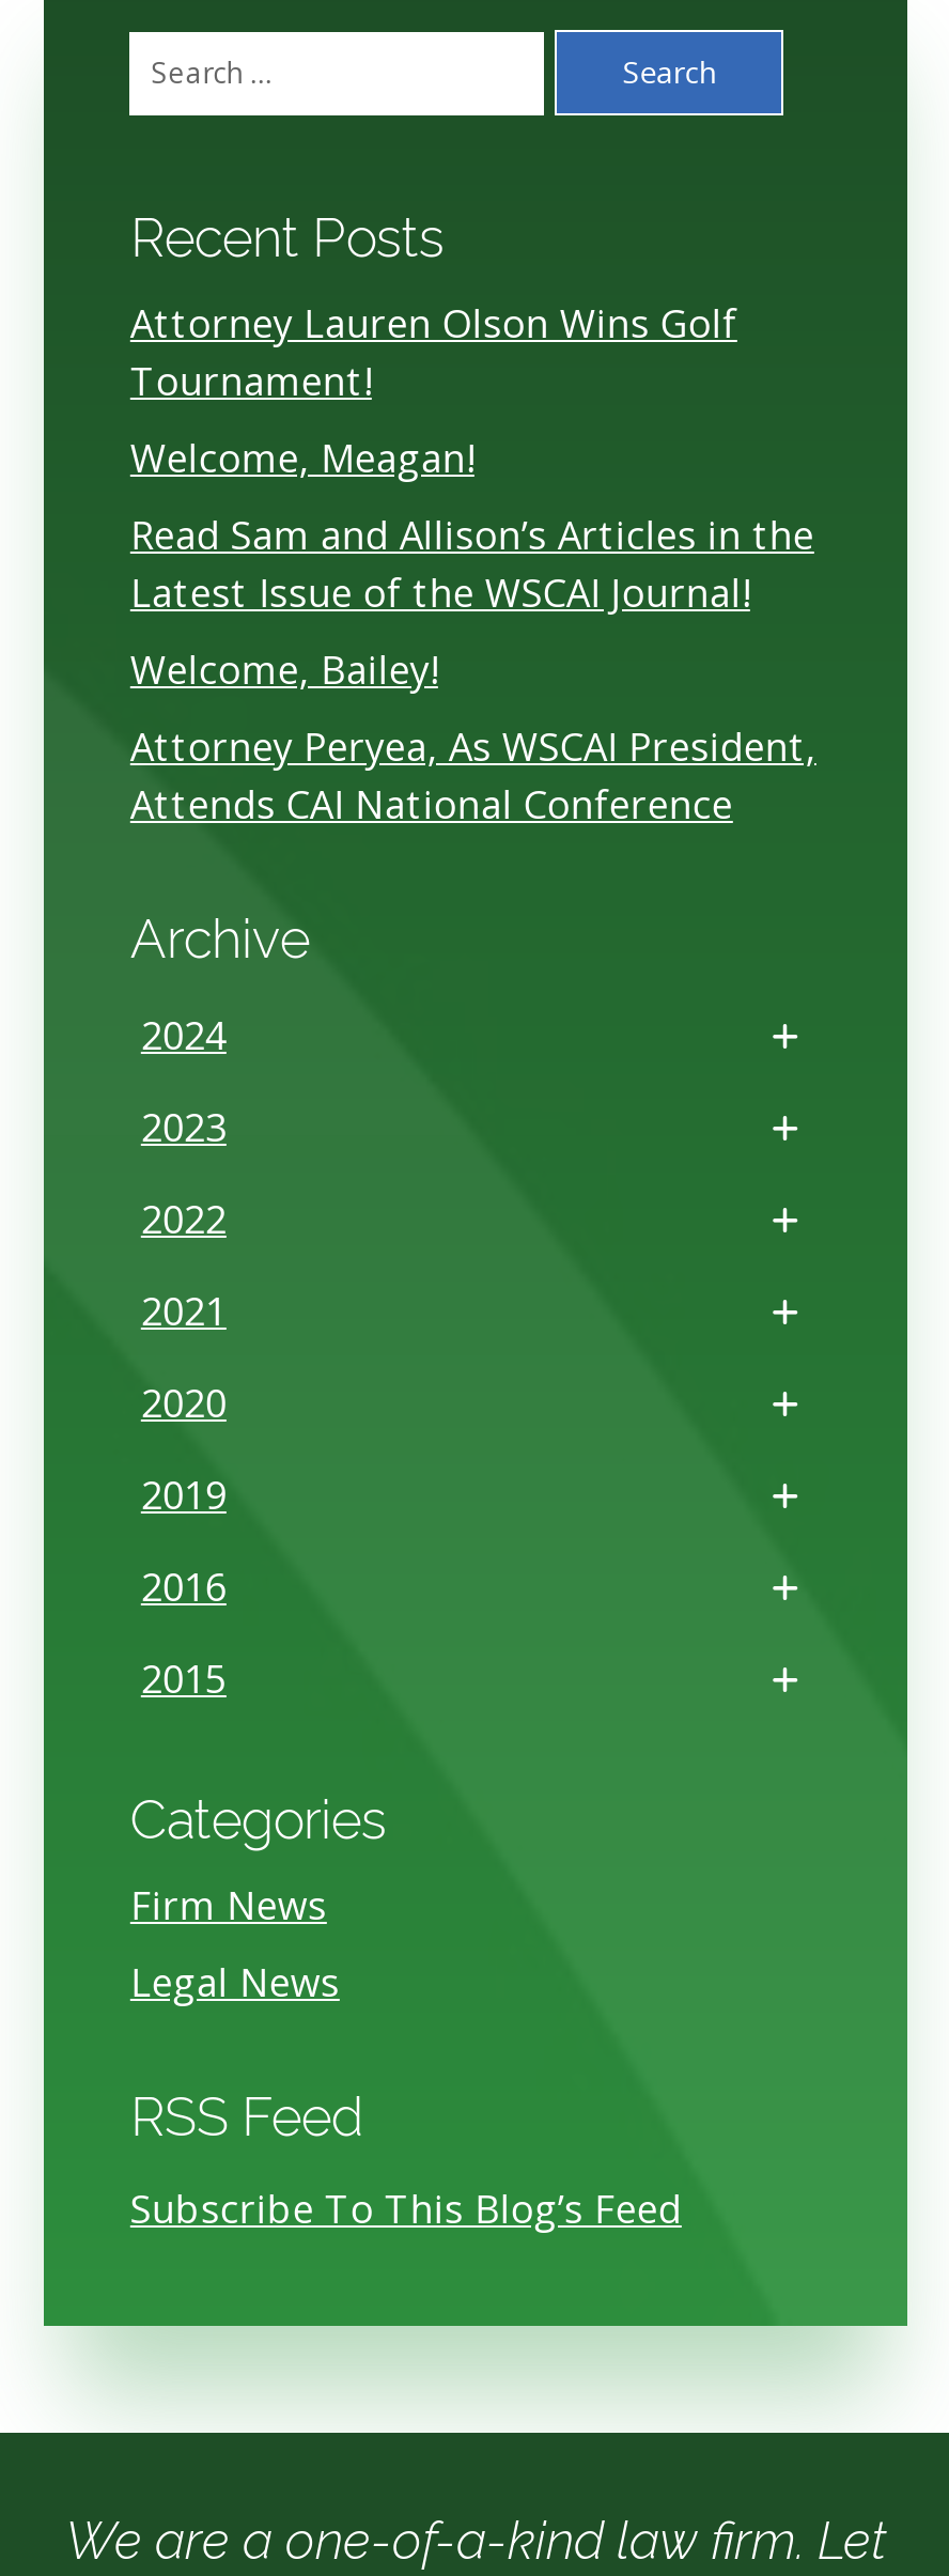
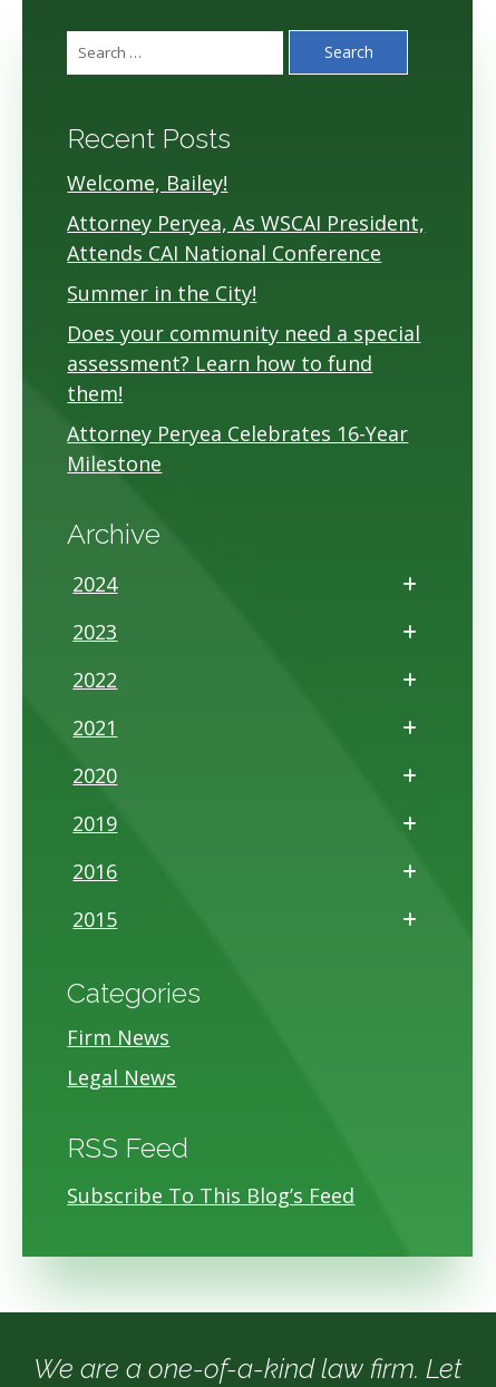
[130,298,814,618] Attorney Lauren Olson Wins Golf | Tournament! | Welcome, Meagan! | Read Sam and Allison’s Articles in the | Latest Issue of the WSCAI Journal! -> none
moved [130,644,816,830] -> [67,170,425,266]: Welcome, Bailey! | Attorney Peryea, As WSCAI President, | Attends CAI National Conference
none -> [67,280,421,477] Summer in the City! | Does your community need a special | assessment? Learn how to fund | them! | Attorney Peryea Celebrates 16-Year | Milestone

